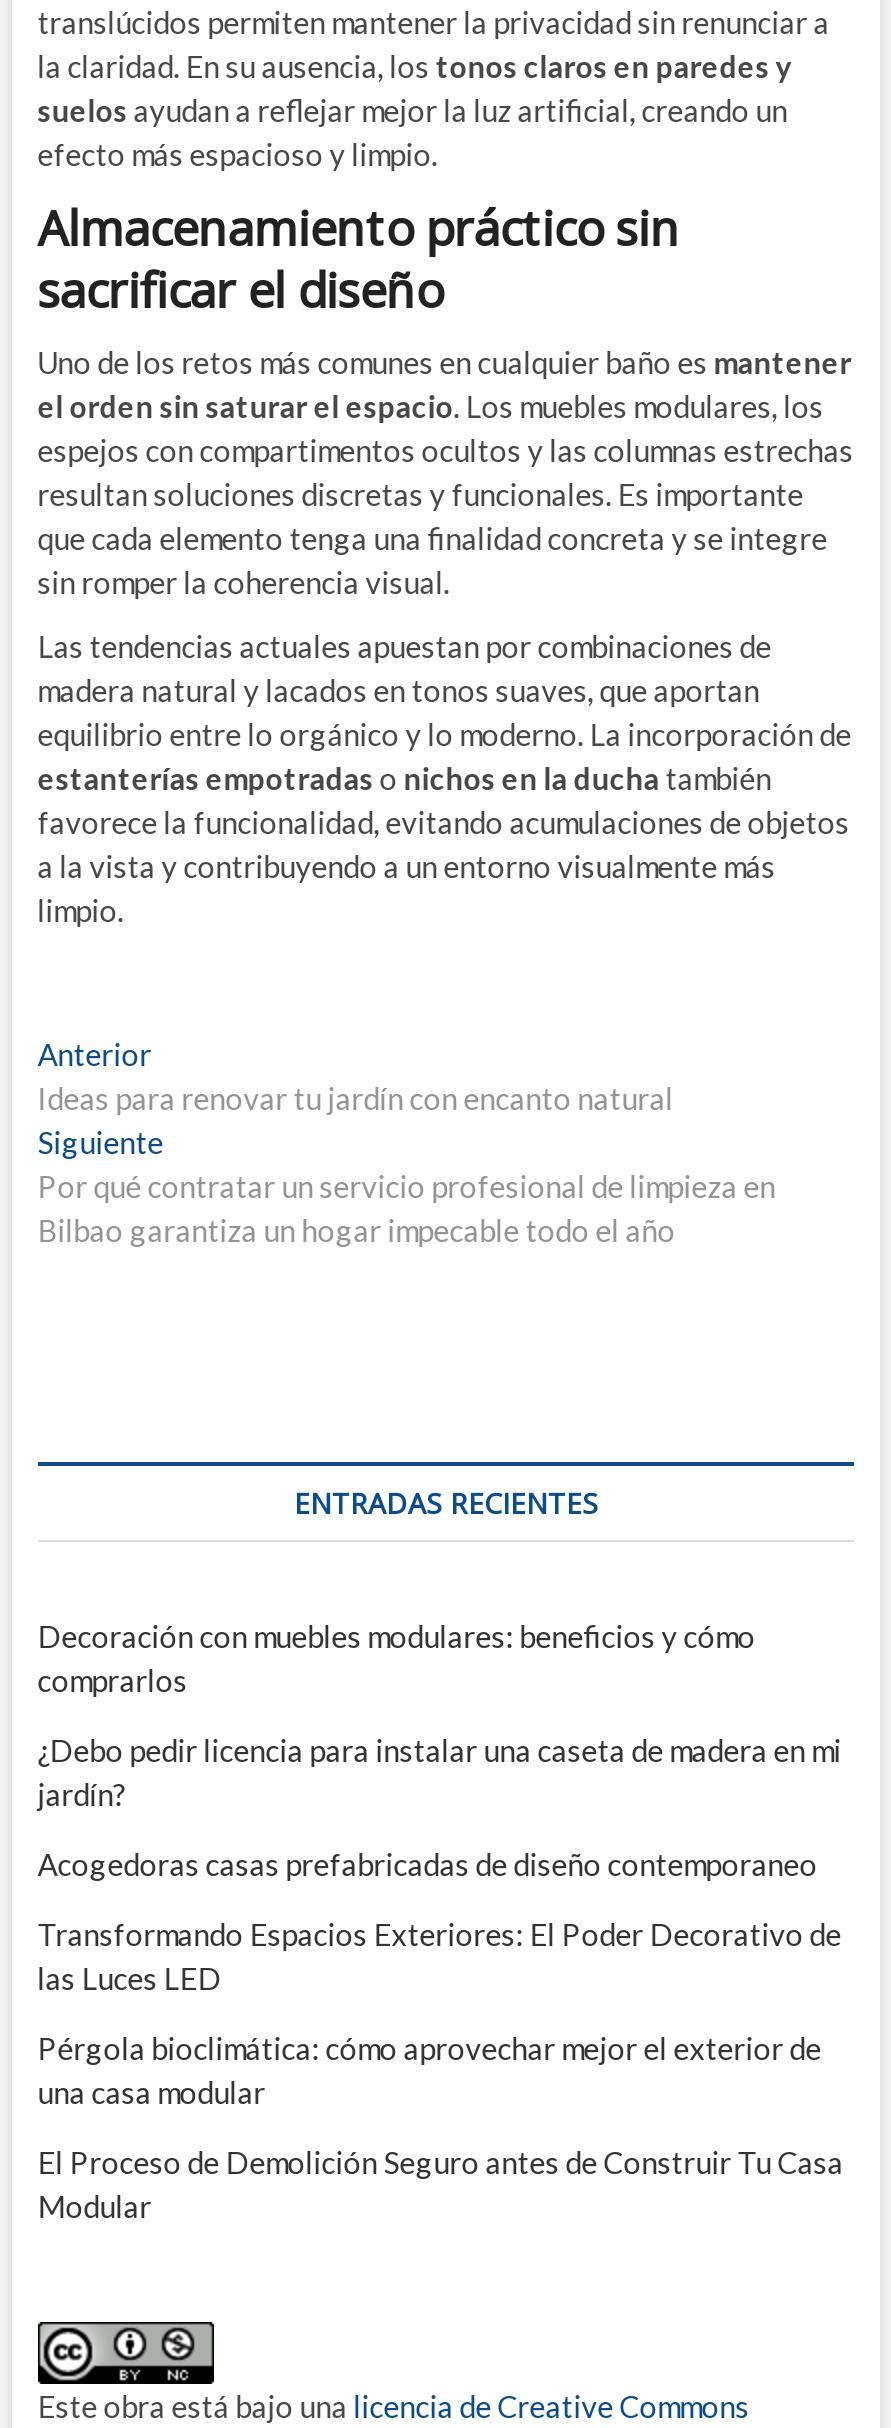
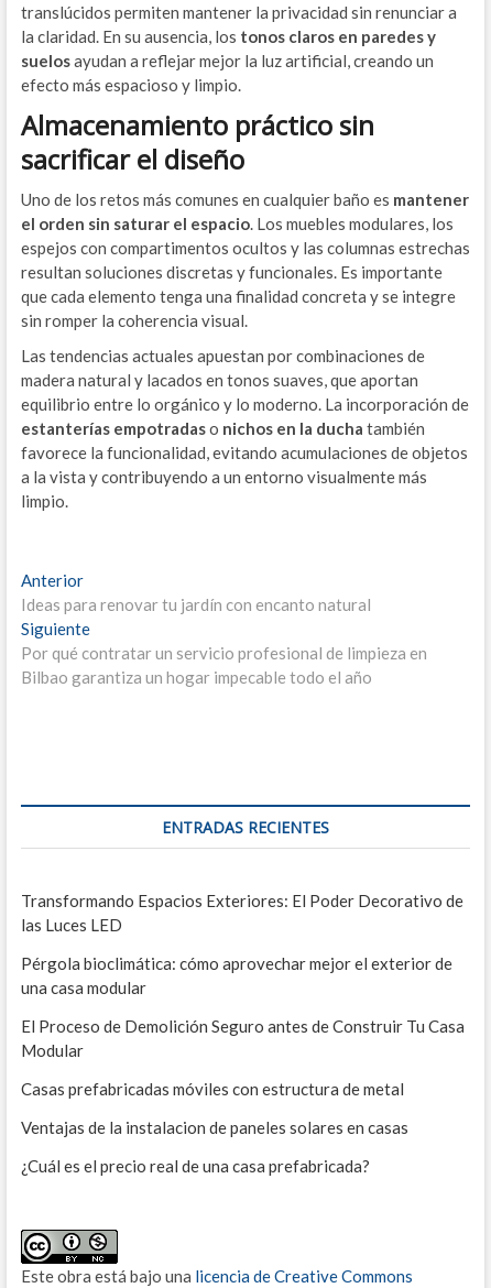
[38,1618,842,1882] Decoración con muebles modulares: beneficios y cómo | comprarlos | ¿Debo pedir licencia para instalar una caseta de madera en mi | jardín? | Acogedoras casas prefabricadas de diseño contemporaneo -> none
moved [38,1916,844,2224] -> [21,891,464,1060]: Transformando Espacios Exteriores: El Poder Decorativo de | las Luces LED | Pérgola bioclimática: cómo aprovechar mejor el exterior de | una casa modular | El Proceso de Demolición Seguro antes de Construir Tu Casa | Modular
none -> [21,1079,408,1176] Casas prefabricadas móviles con estructura de metal | Ventajas de la instalacion de paneles solares en casas | ¿Cuál es el precio real de una casa prefabricada?

